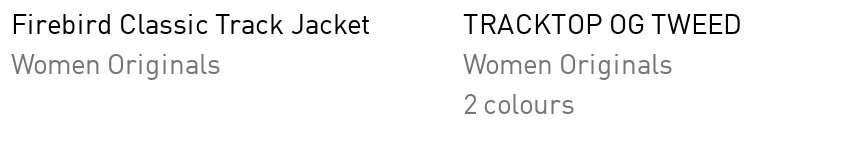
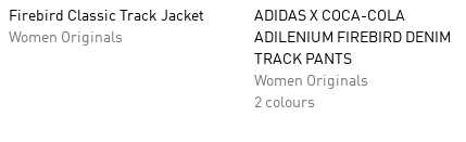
[463,12,741,40] TRACKTOP OG TWEED -> [254,9,451,67] ADIDAS X COCA-COLA | ADILENIUM FIREBIRD DENIM | TRACK PANTS

